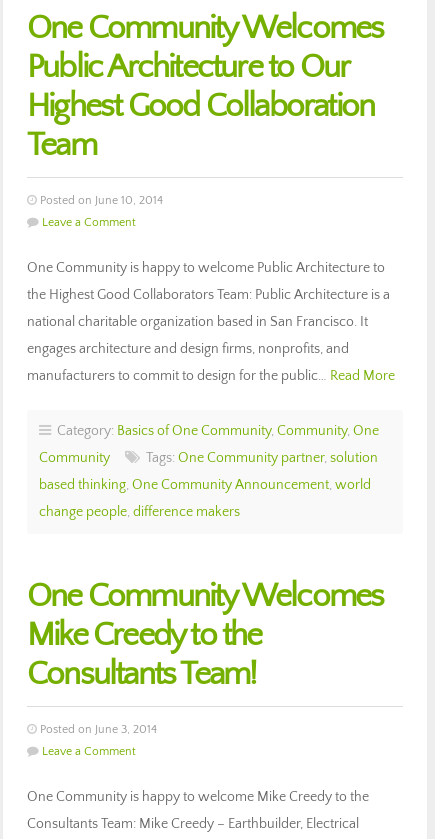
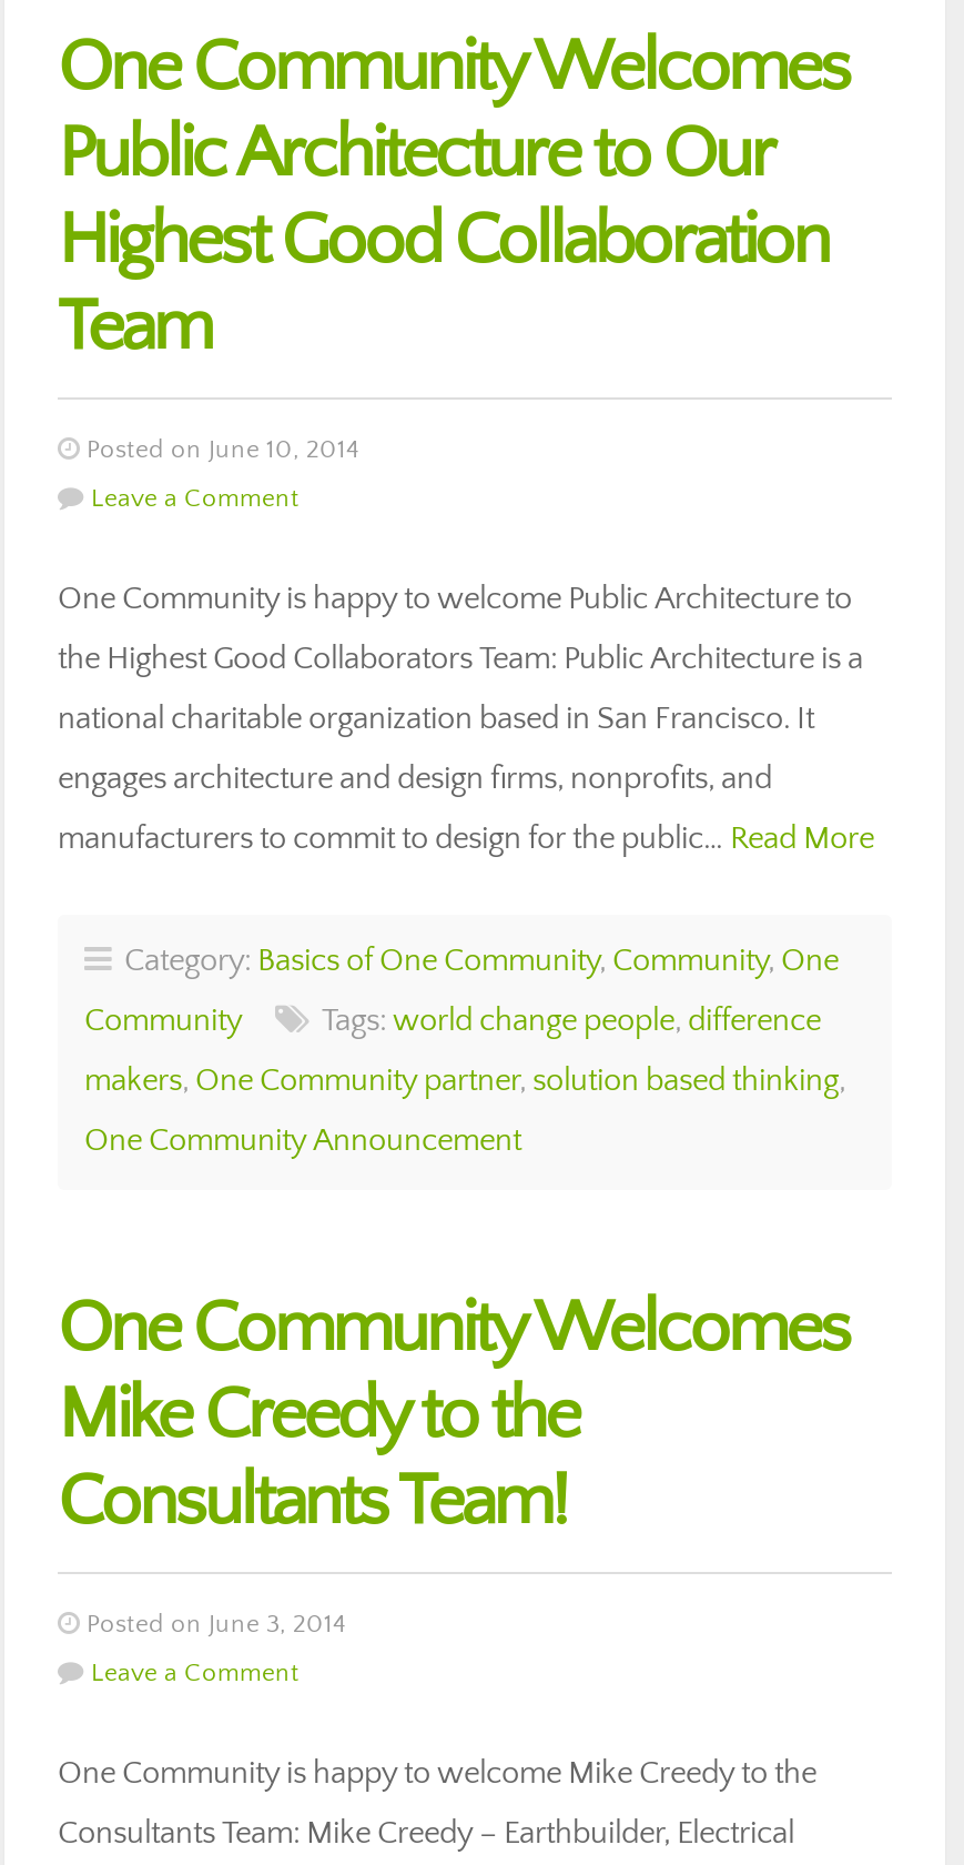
[140,450,378,466] Tags: One Community partner, solution -> [308,1003,821,1038] Tags: world change people, difference
[39,477,371,493] based thinking, One Community Announcement, world -> [84,1063,845,1098] makers, One Community partner, solution based thinking,
[39,504,240,520] change people, difference makers -> [84,1123,521,1158] One Community Announcement

